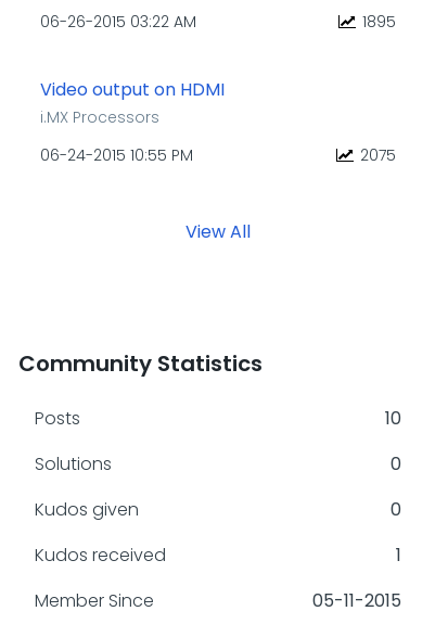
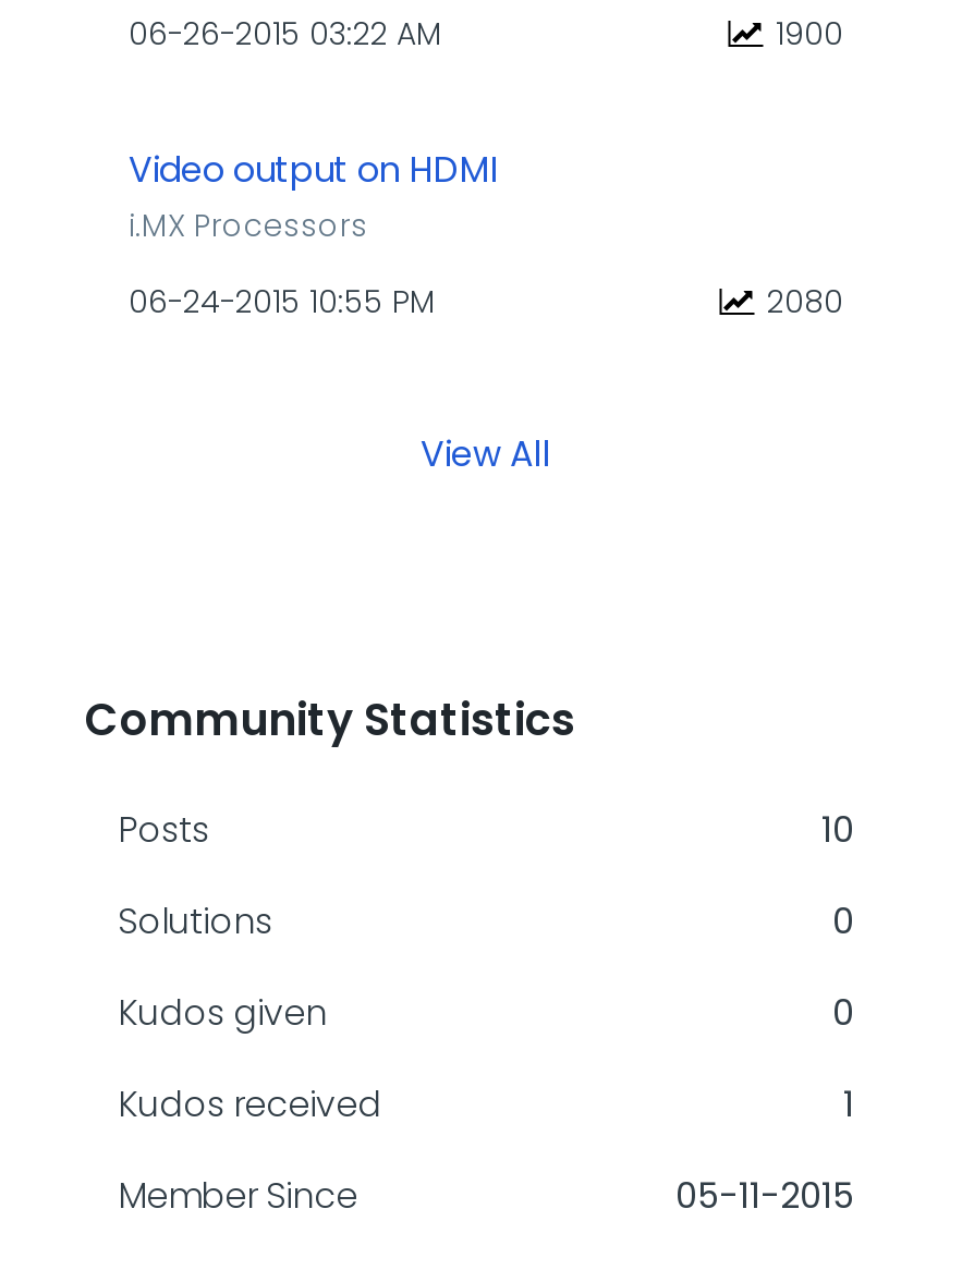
[358,10,396,32] 1895 -> [767,11,843,55] 1900
[356,144,396,166] 2075 -> [758,279,843,323] 2080

